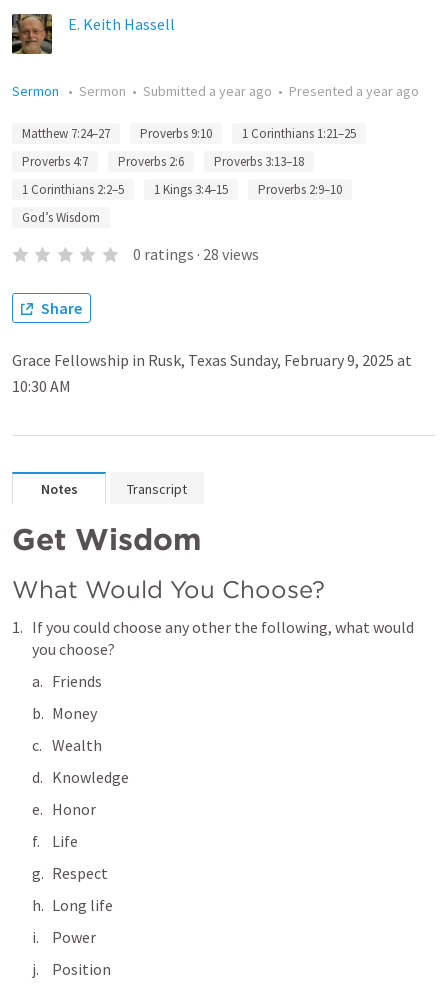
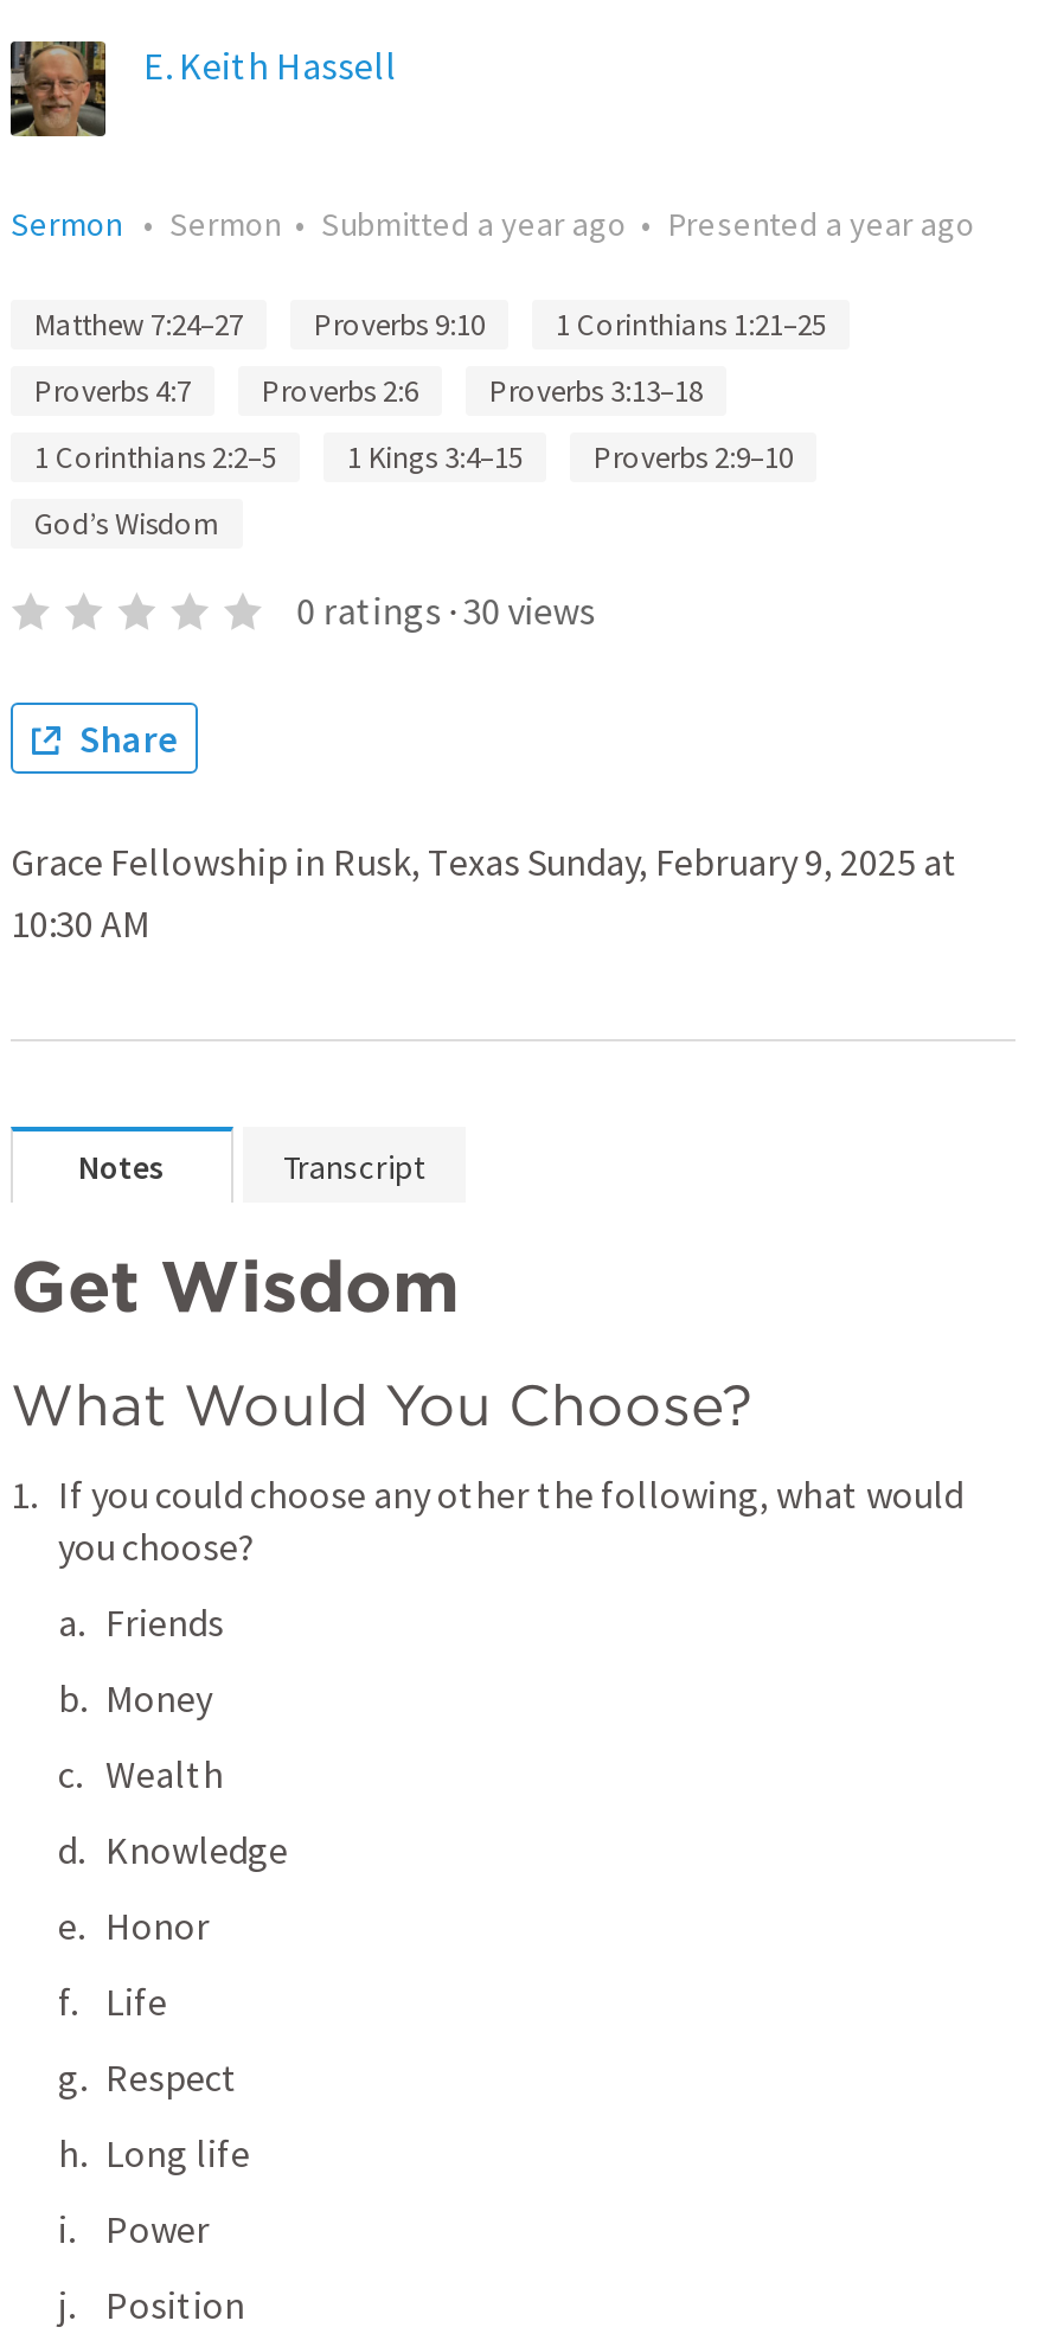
[133,244,259,264] 0 ratings · 28 views -> [297,586,595,634] 0 ratings · 30 views

